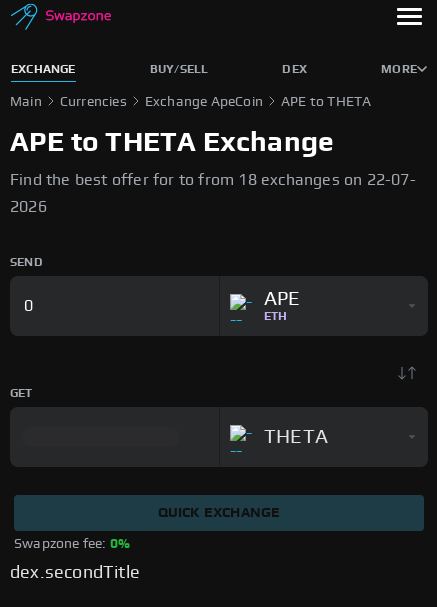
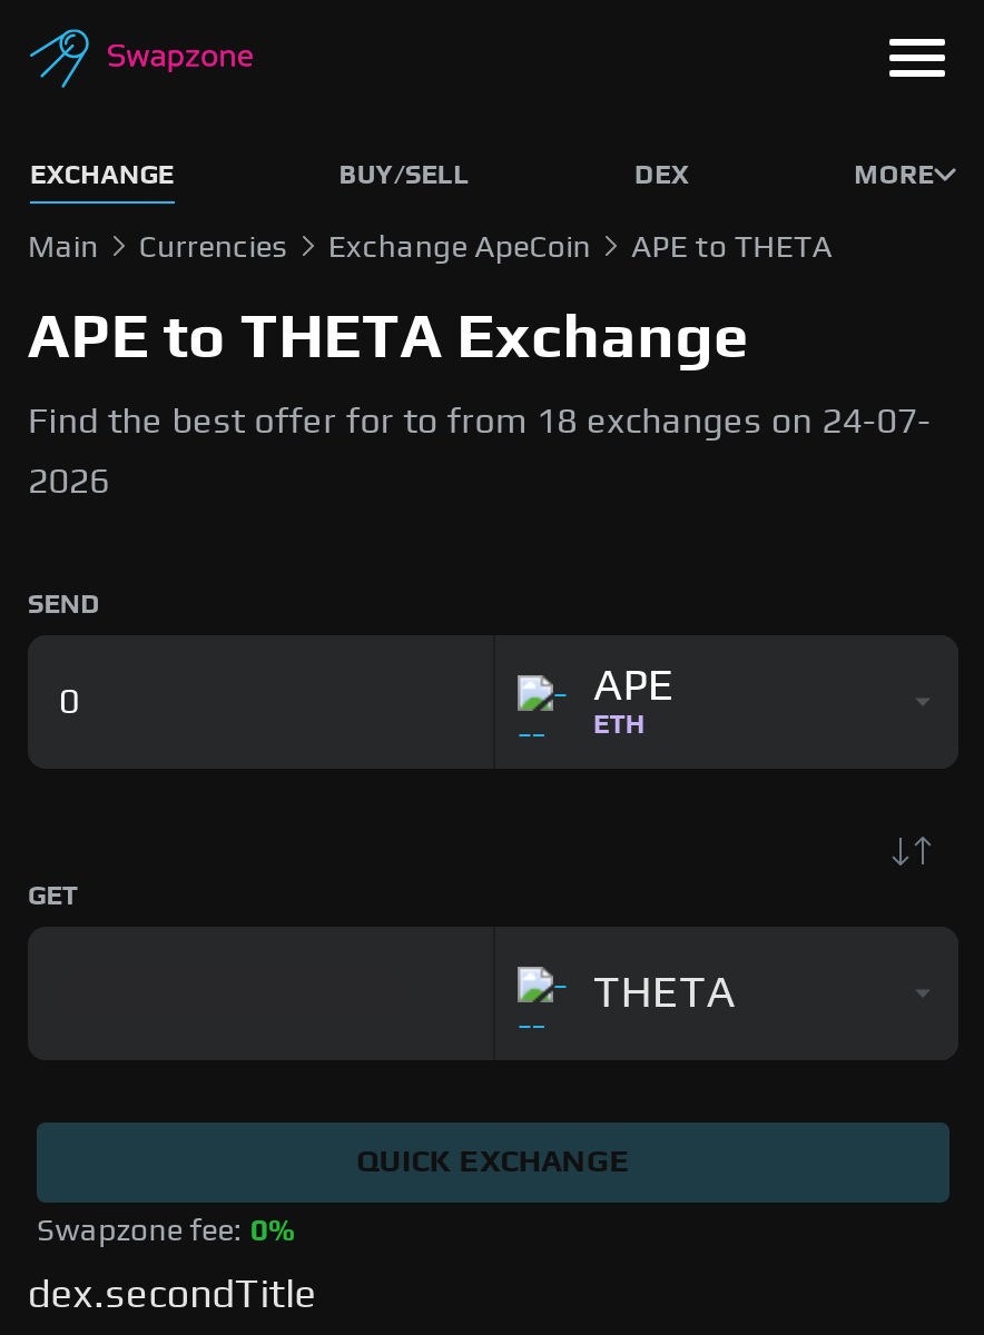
[10,172,416,188] Find the best offer for to from 18 exchanges on 22-07- -> [28,404,931,439] Find the best offer for to from 18 exchanges on 24-07-

